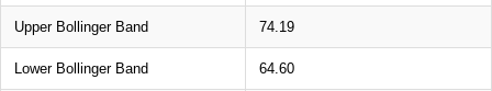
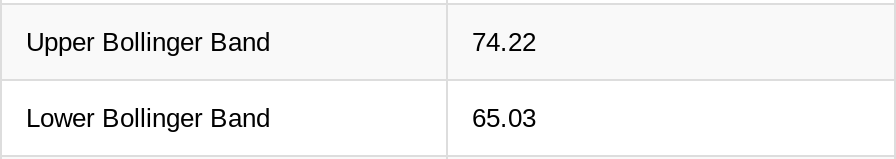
[259,18,294,35] 74.19 -> [472,26,536,56] 74.22
[259,60,294,76] 64.60 -> [472,102,536,132] 65.03

